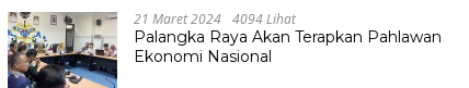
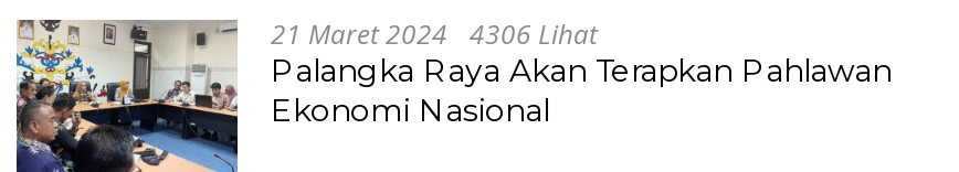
[134,10,296,29] 21 Maret 2024 4094 Lihat -> [271,14,598,52] 21 Maret 2024 4306 Lihat

